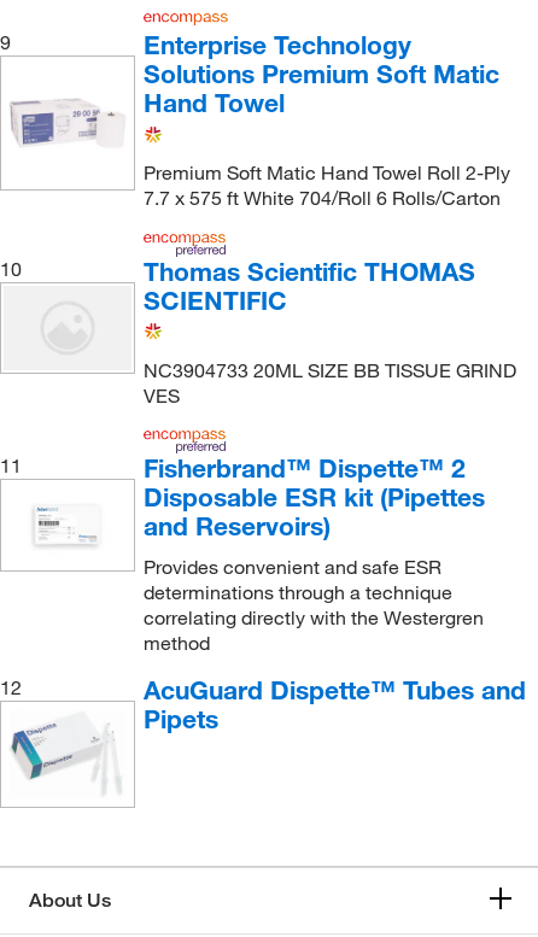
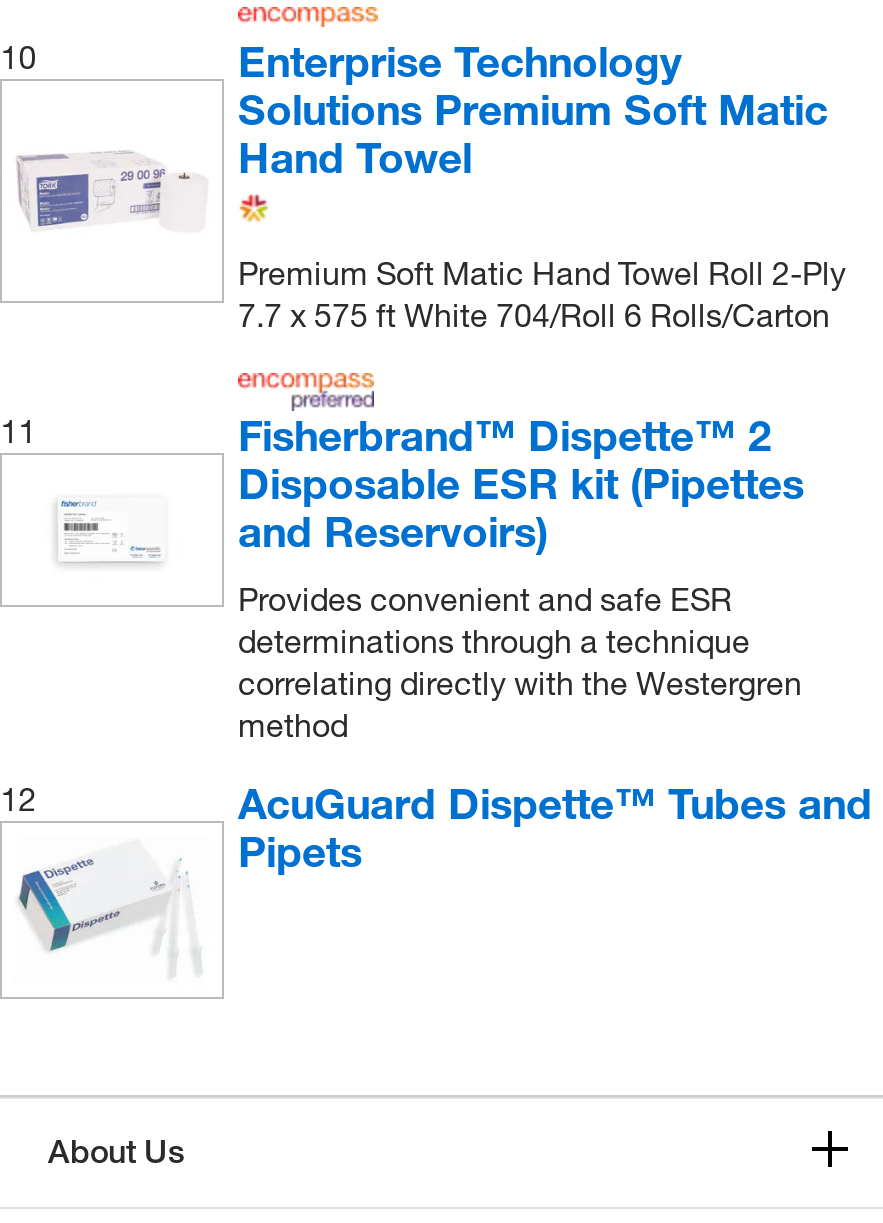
[0,30,11,55] 9 -> [0,36,36,76] 10
[0,255,516,407] 10 | Thomas Scientific THOMAS | SCIENTIFIC | NC3904733 20ML SIZE BB TISSUE GRIND | VES -> none

